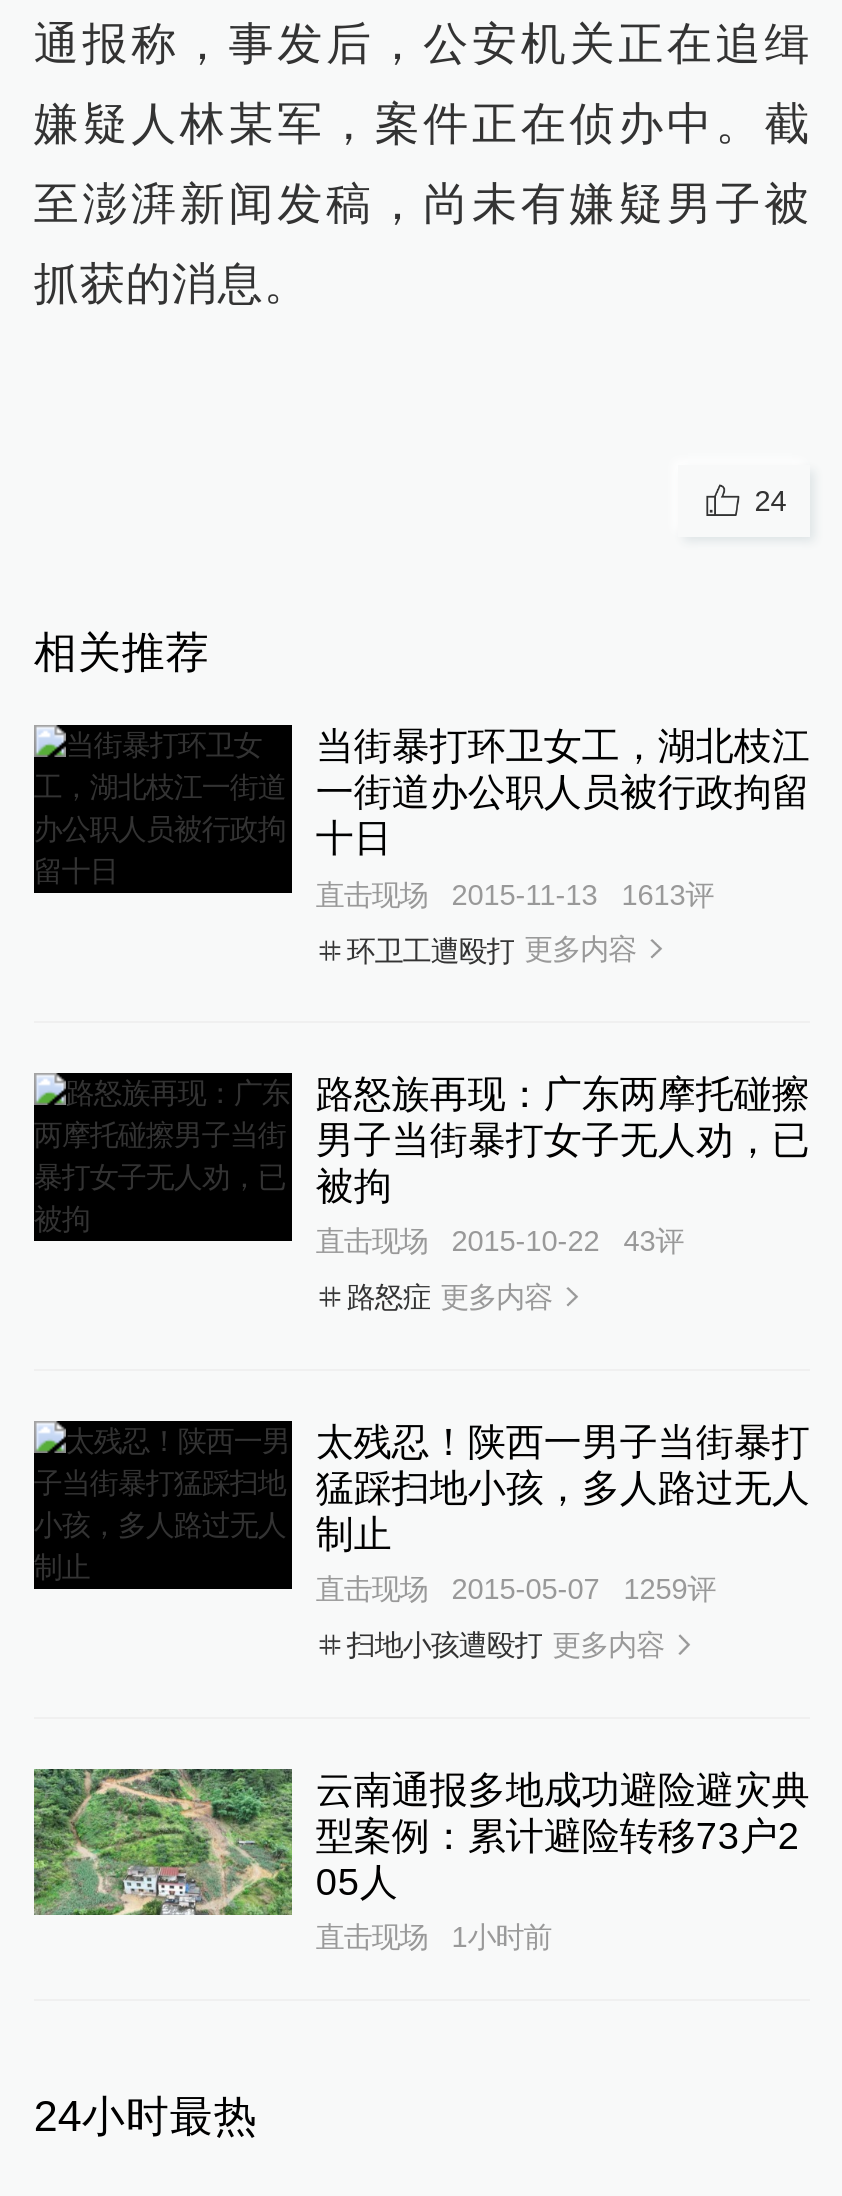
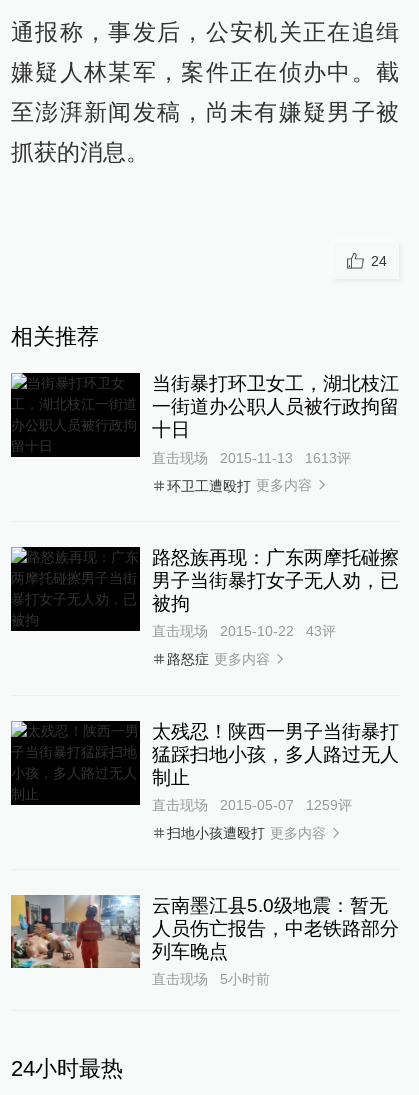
[32,1767,810,1915] [image] | 云南通报多地成功避险避灾典 | 型案例：累计避险转移73户2 | 05人 -> [10,894,399,969] [image] | 云南墨江县5.0级地震：暂无 | 人员伤亡报告，中老铁路部分 | 列车晚点
[316,1921,552,1953] 直击现场 1小时前 -> [152,971,270,987] 直击现场 5小时前

